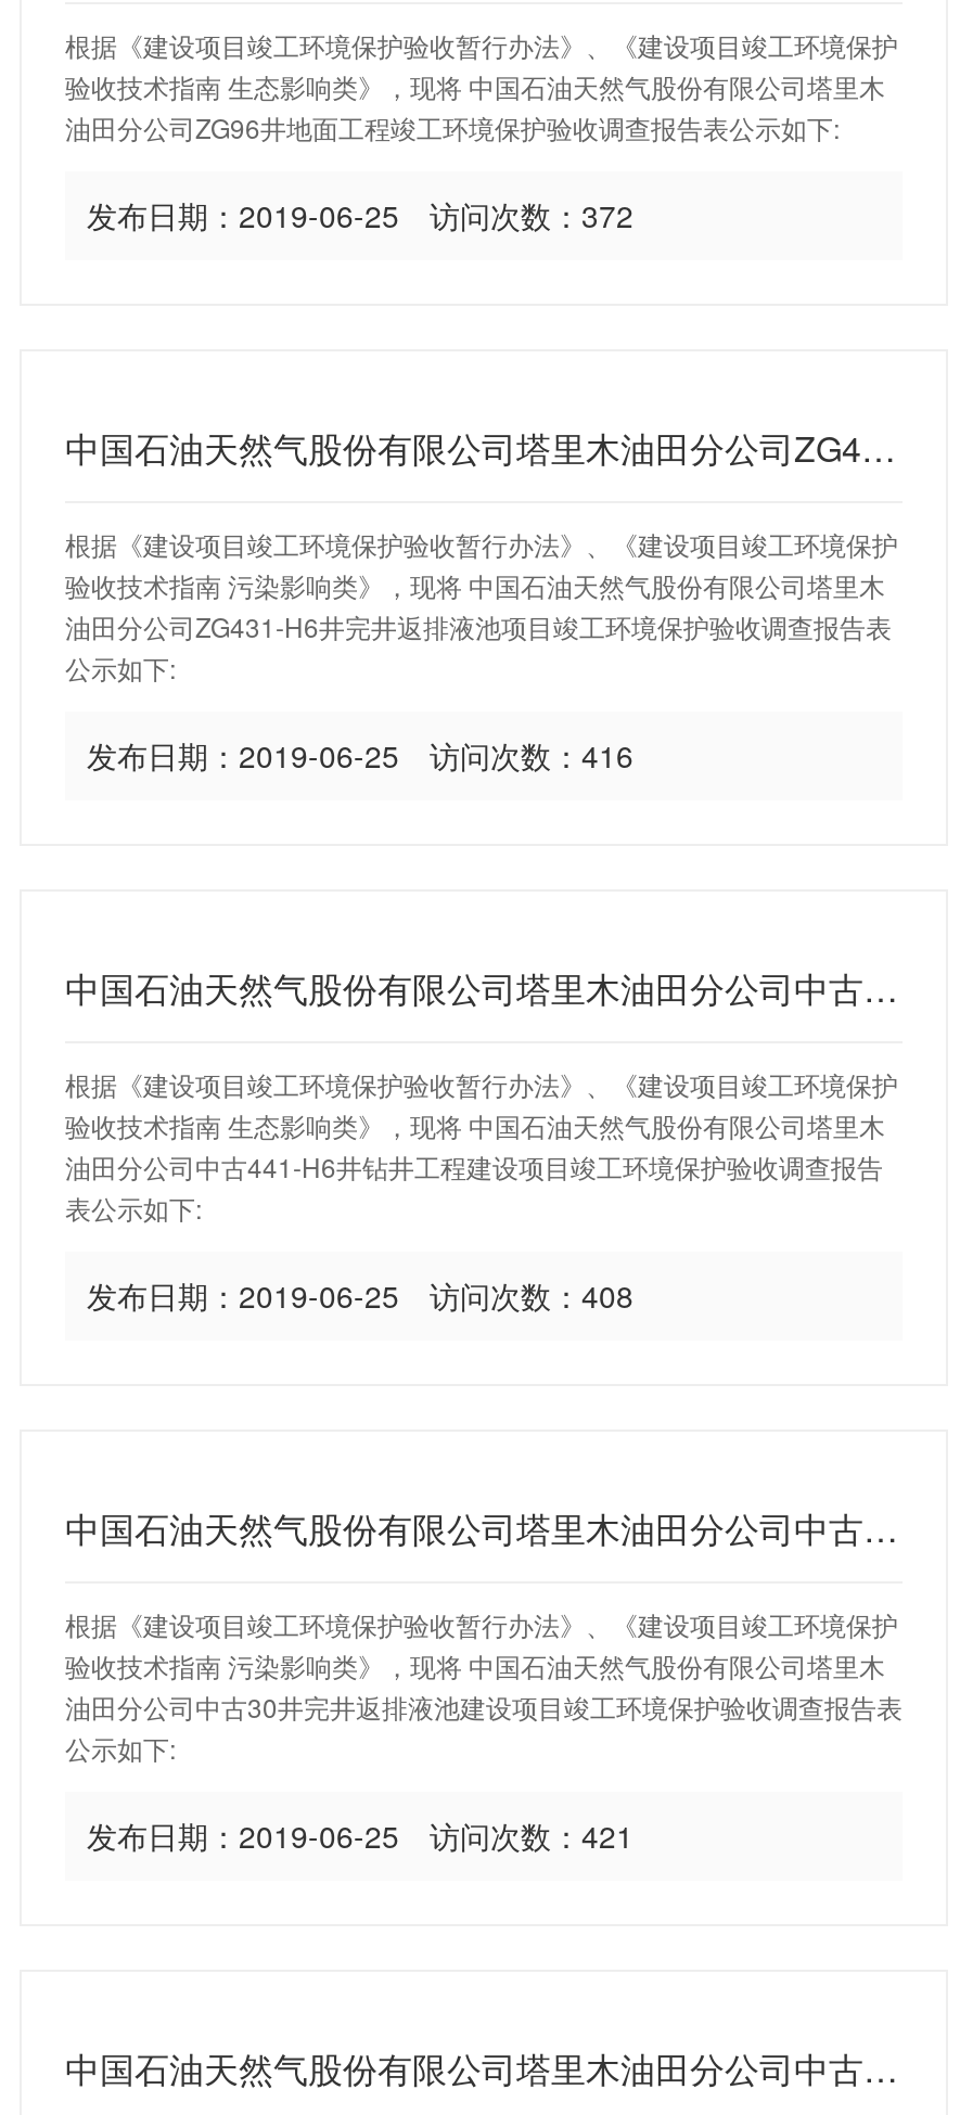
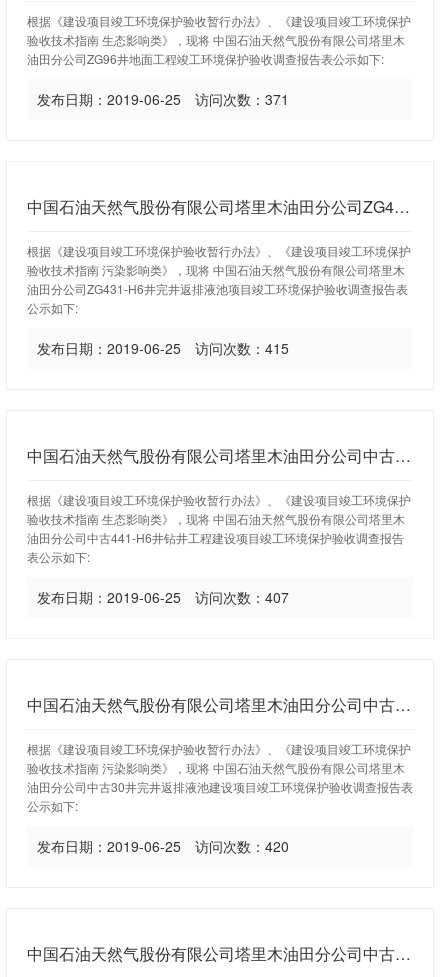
[87,193,633,236] 发布日期：2019-06-25 访问次数：372 -> [37,89,289,109] 发布日期：2019-06-25 访问次数：371
[87,733,633,777] 发布日期：2019-06-25 访问次数：416 -> [37,338,289,358] 发布日期：2019-06-25 访问次数：415
[87,1273,633,1317] 发布日期：2019-06-25 访问次数：408 -> [37,587,289,607] 发布日期：2019-06-25 访问次数：407
[87,1813,633,1857] 发布日期：2019-06-25 访问次数：421 -> [37,836,289,856] 发布日期：2019-06-25 访问次数：420

